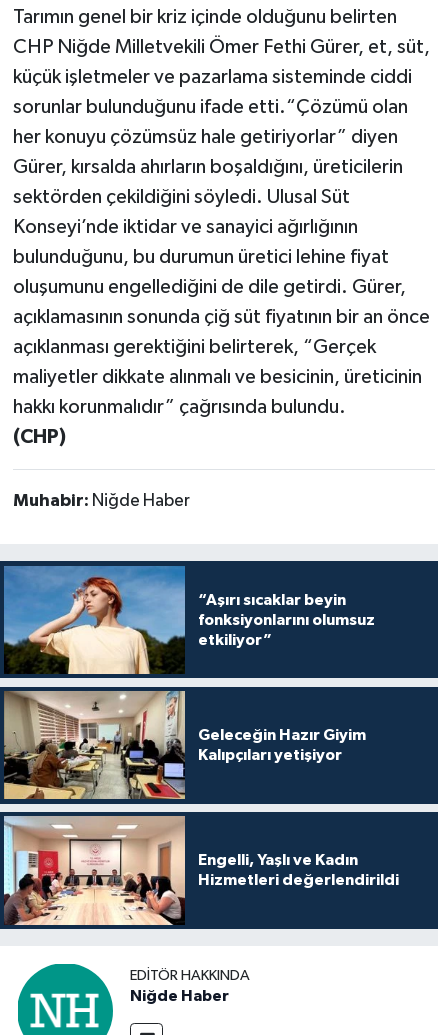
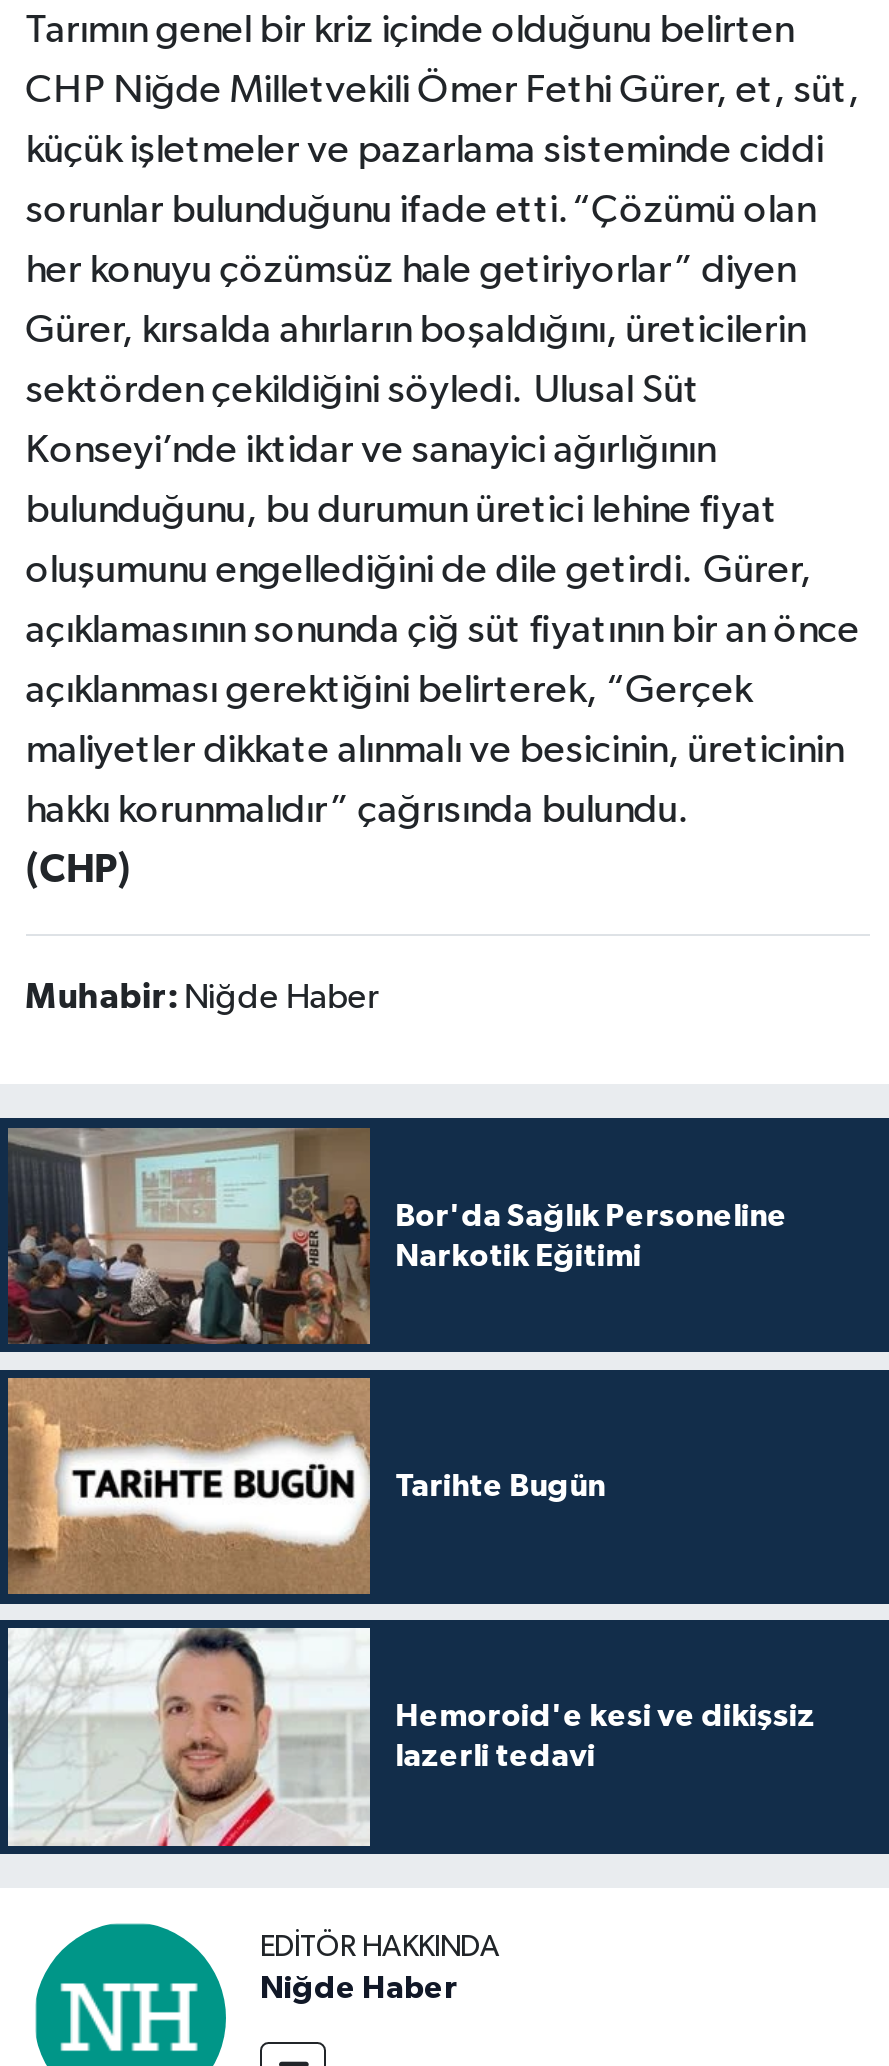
[3,565,375,675] [image] | “Aşırı sıcaklar beyin | fonksiyonlarını olumsuz | etkiliyor” -> [6,1126,787,1346] [image] | Bor'da Sağlık Personeline | Narkotik Eğitimi
[4,691,366,799] [image] | Geleceğin Hazır Giyim | Kalıpçıları yetişiyor -> [6,1378,605,1596] [image] | Tarihte Bugün
[4,815,399,926] [image] | Engelli, Yaşlı ve Kadın | Hizmetleri değerlendirildi -> [6,1626,815,1848] [image] | Hemoroid'e kesi ve dikişsiz | lazerli tedavi

